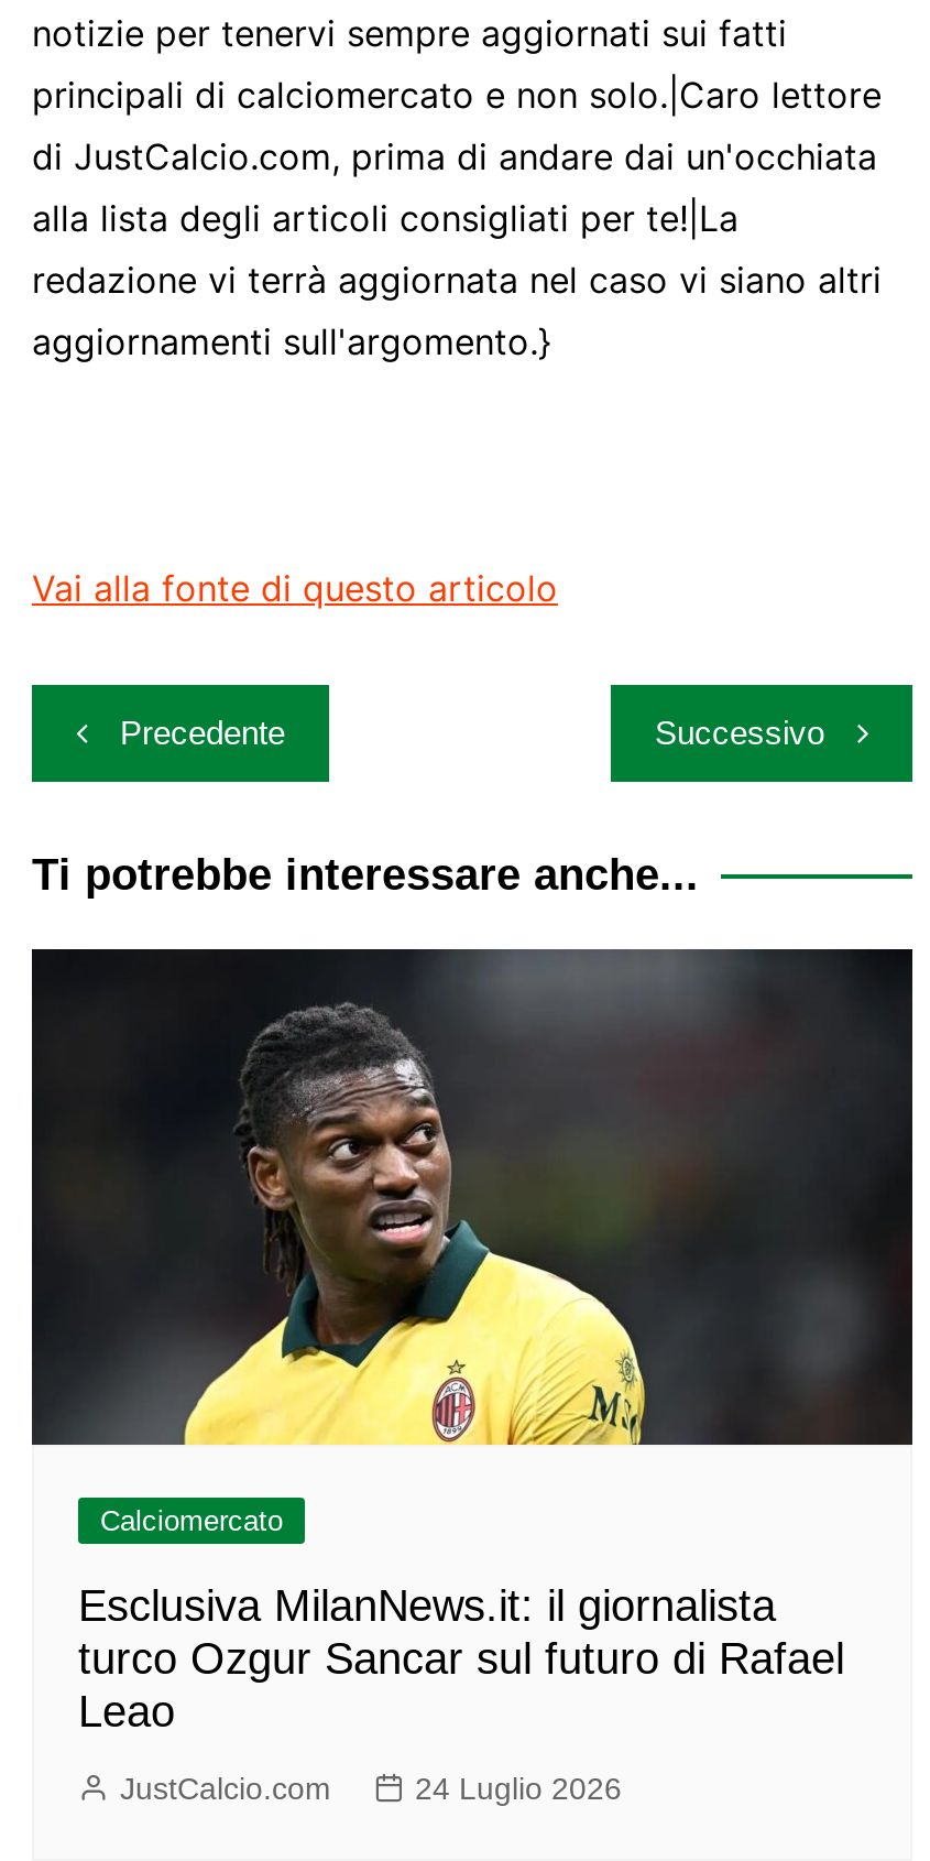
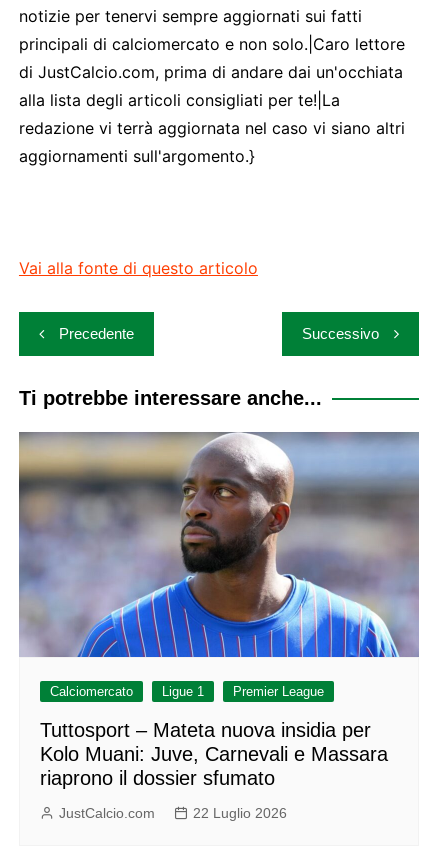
[30,947,915,1447] [image] -> [18,432,419,658] [image]
[78,1580,844,1735] Esclusiva MilanNews.it: il giornalista | turco Ozgur Sancar sul futuro di Rafael | Leao -> [40,684,388,789] Ligue 1 | Premier League | Tuttosport – Mateta nuova insidia per | Kolo Muani: Juve, Carnevali e Massara | riaprono il dossier sfumato
[415,1770,622,1805] 24 Luglio 2026 -> [193,805,287,821] 22 Luglio 2026

